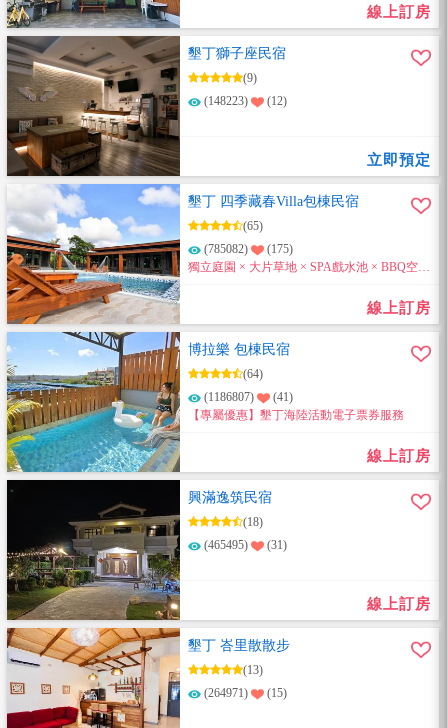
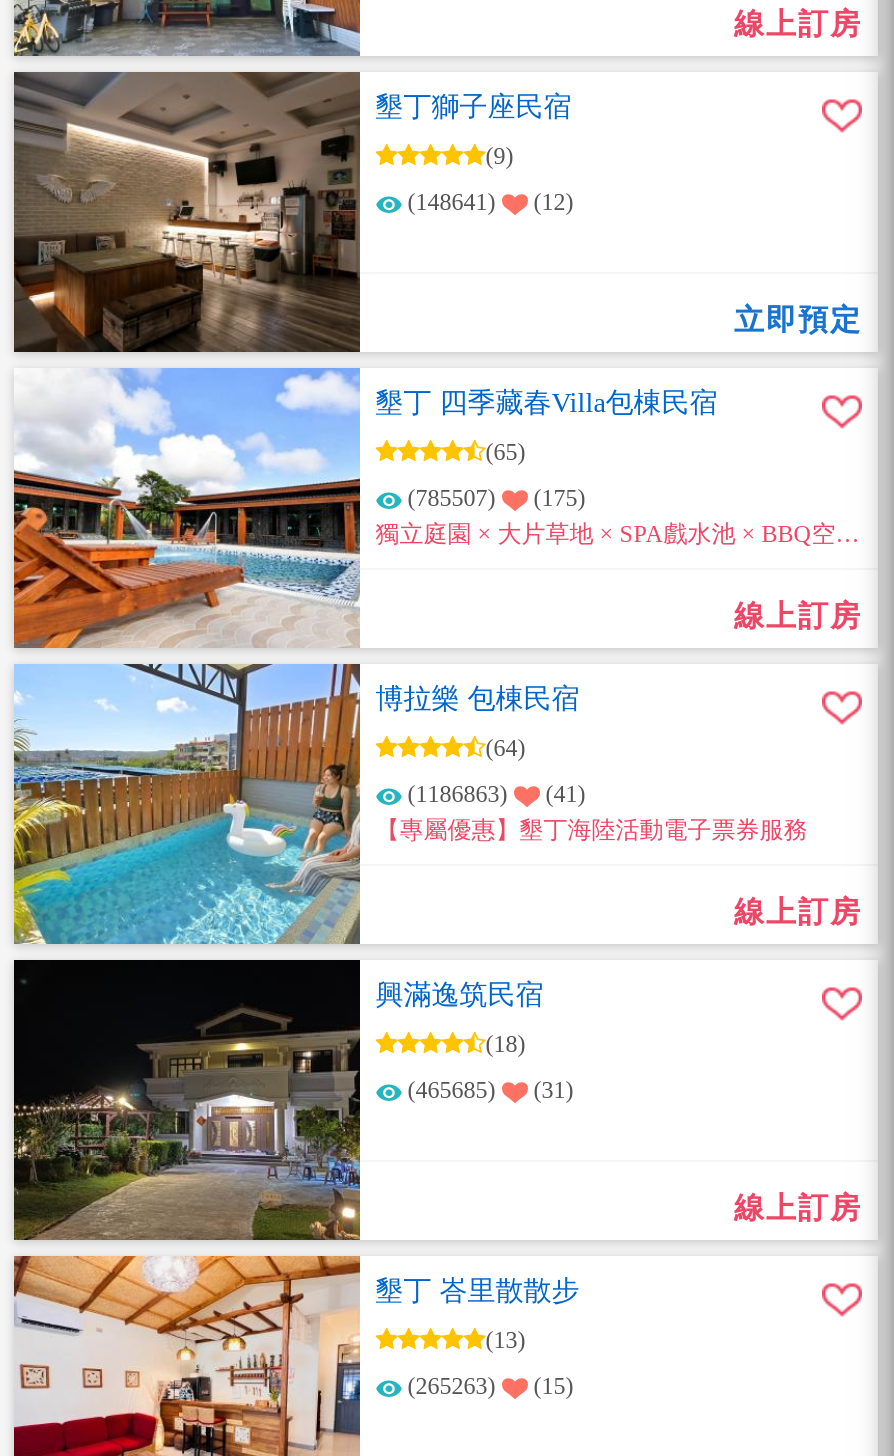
[204,94,287,108] (148223) (12) -> [408,188,574,216] (148641) (12)
[204,242,293,256] (785082) (175) -> [408,484,586,512] (785507) (175)
[204,390,293,404] (1186807) (41) -> [408,780,586,808] (1186863) (41)
[204,538,287,552] (465495) (31) -> [408,1076,574,1104] (465685) (31)
[204,686,287,700] (264971) (15) -> [408,1372,574,1400] (265263) (15)

